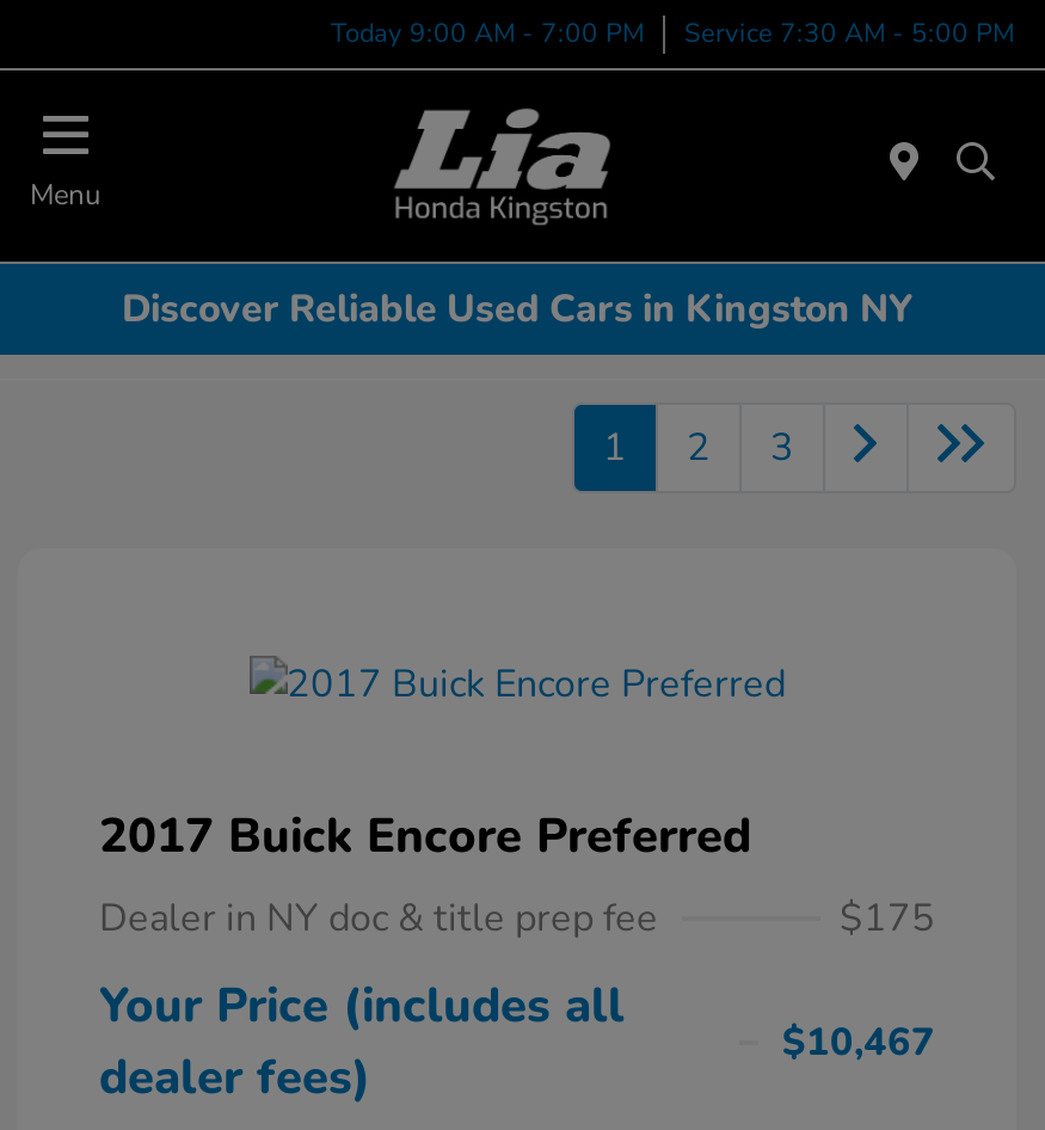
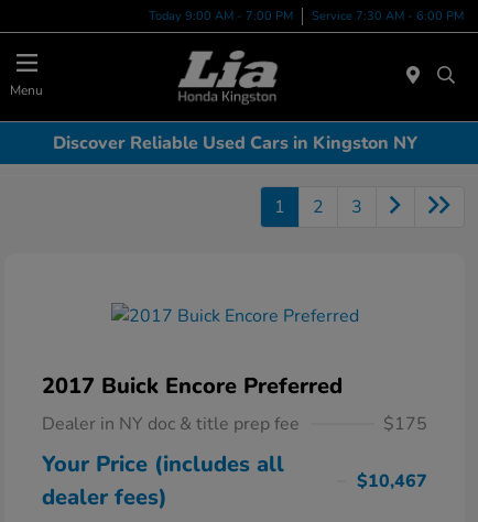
[331,14,1014,50] Today 9:00 AM - 7:00 PM Service 7:30 AM - 5:00 PM -> [149,7,464,24] Today 9:00 AM - 7:00 PM Service 7:30 AM - 6:00 PM

